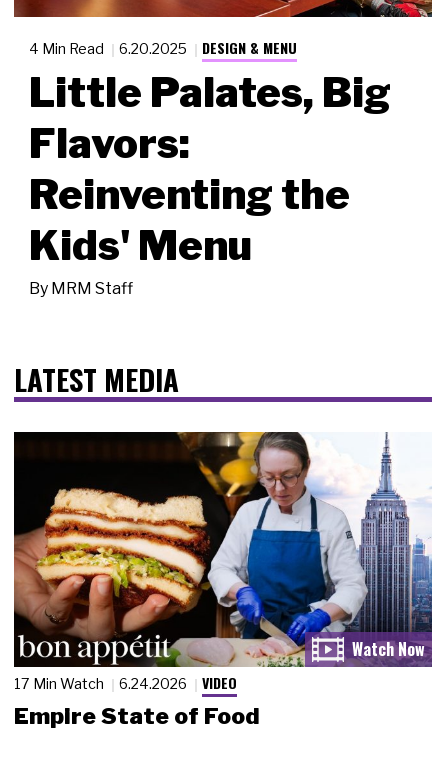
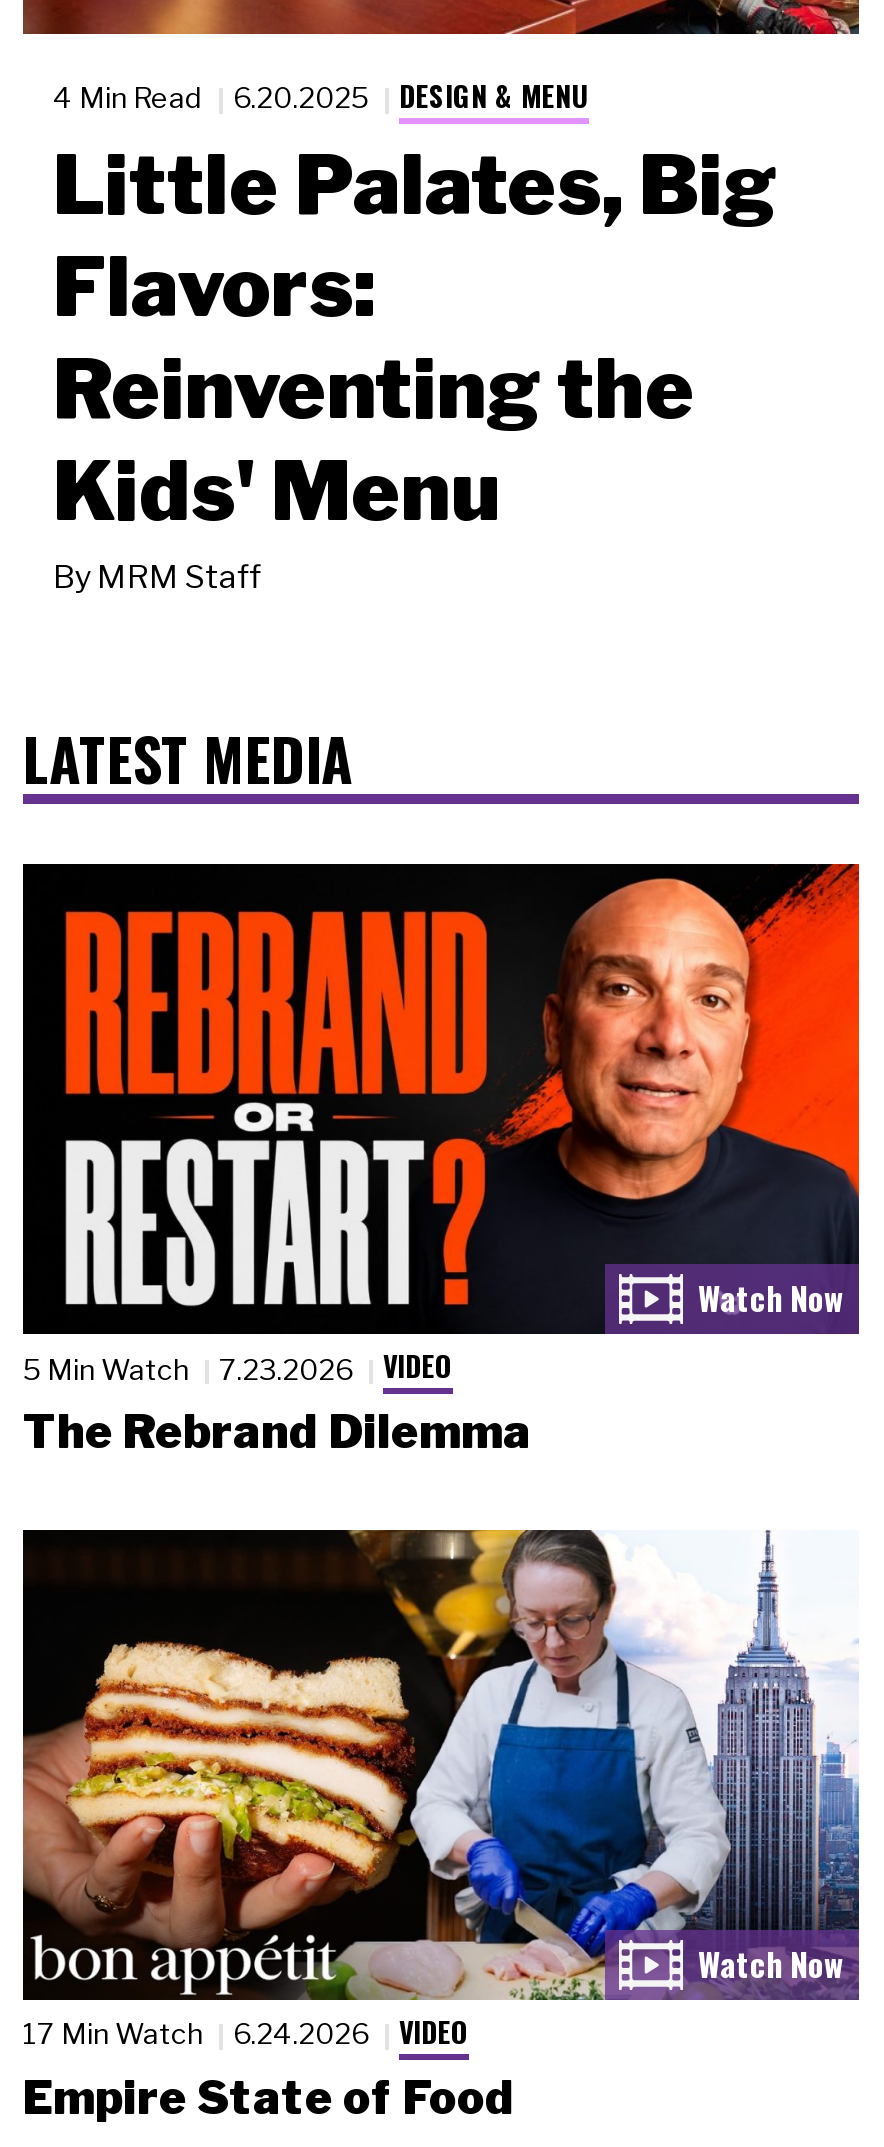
none -> [21,862,861,1460] [image] | 5 Min Watch | 7.23.2026 | VIDEO | The Rebrand Dilemma

